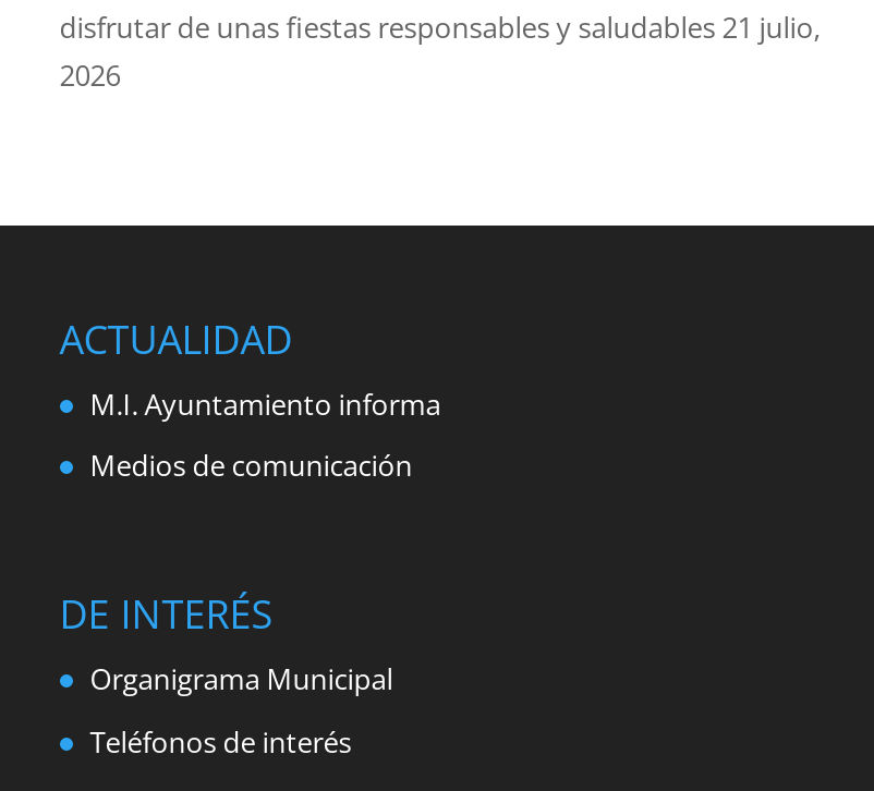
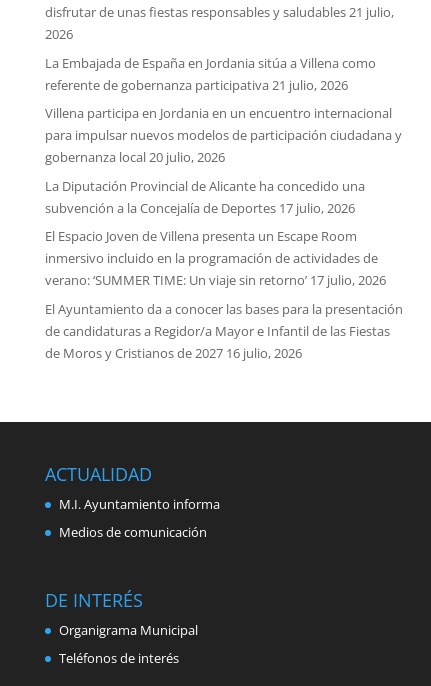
none -> [45,54,403,362] La Embajada de España en Jordania sitúa a Villena como | referente de gobernanza participativa 21 julio, 2026 | Villena participa en Jordania en un encuentro internacional | para impulsar nuevos modelos de participación ciudadana y | gobernanza local 20 julio, 2026 | La Diputación Provincial de Alicante ha concedido una | subvención a la Concejalía de Deportes 17 julio, 2026 | El Espacio Joven de Villena presenta un Escape Room | inmersivo incluido en la programación de actividades de | verano: ‘SUMMER TIME: Un viaje sin retorno’ 17 julio, 2026 | El Ayuntamiento da a conocer las bases para la presentación | de candidaturas a Regidor/a Mayor e Infantil de las Fiestas | de Moros y Cristianos de 2027 16 julio, 2026

